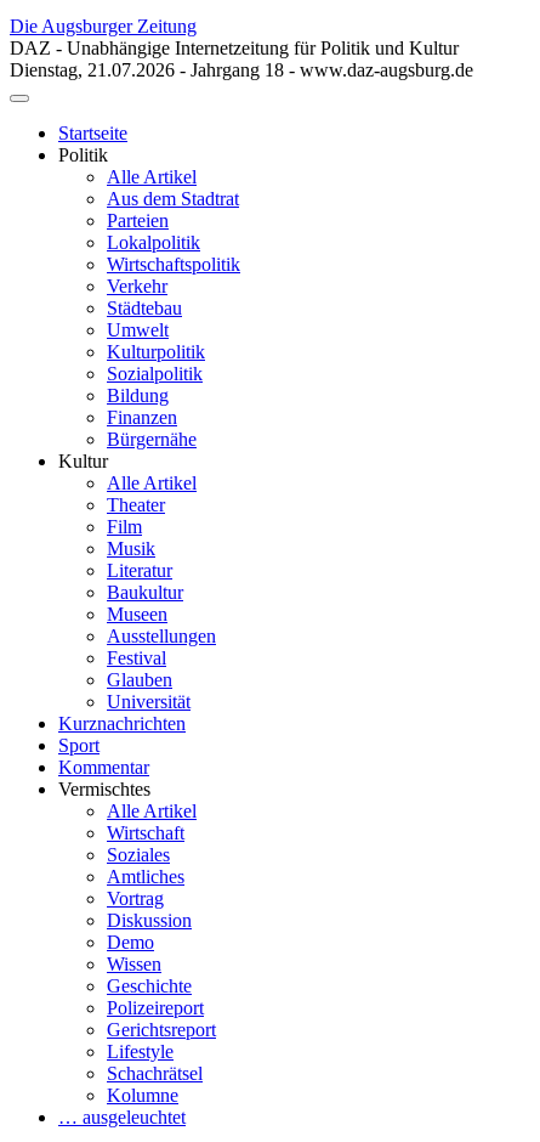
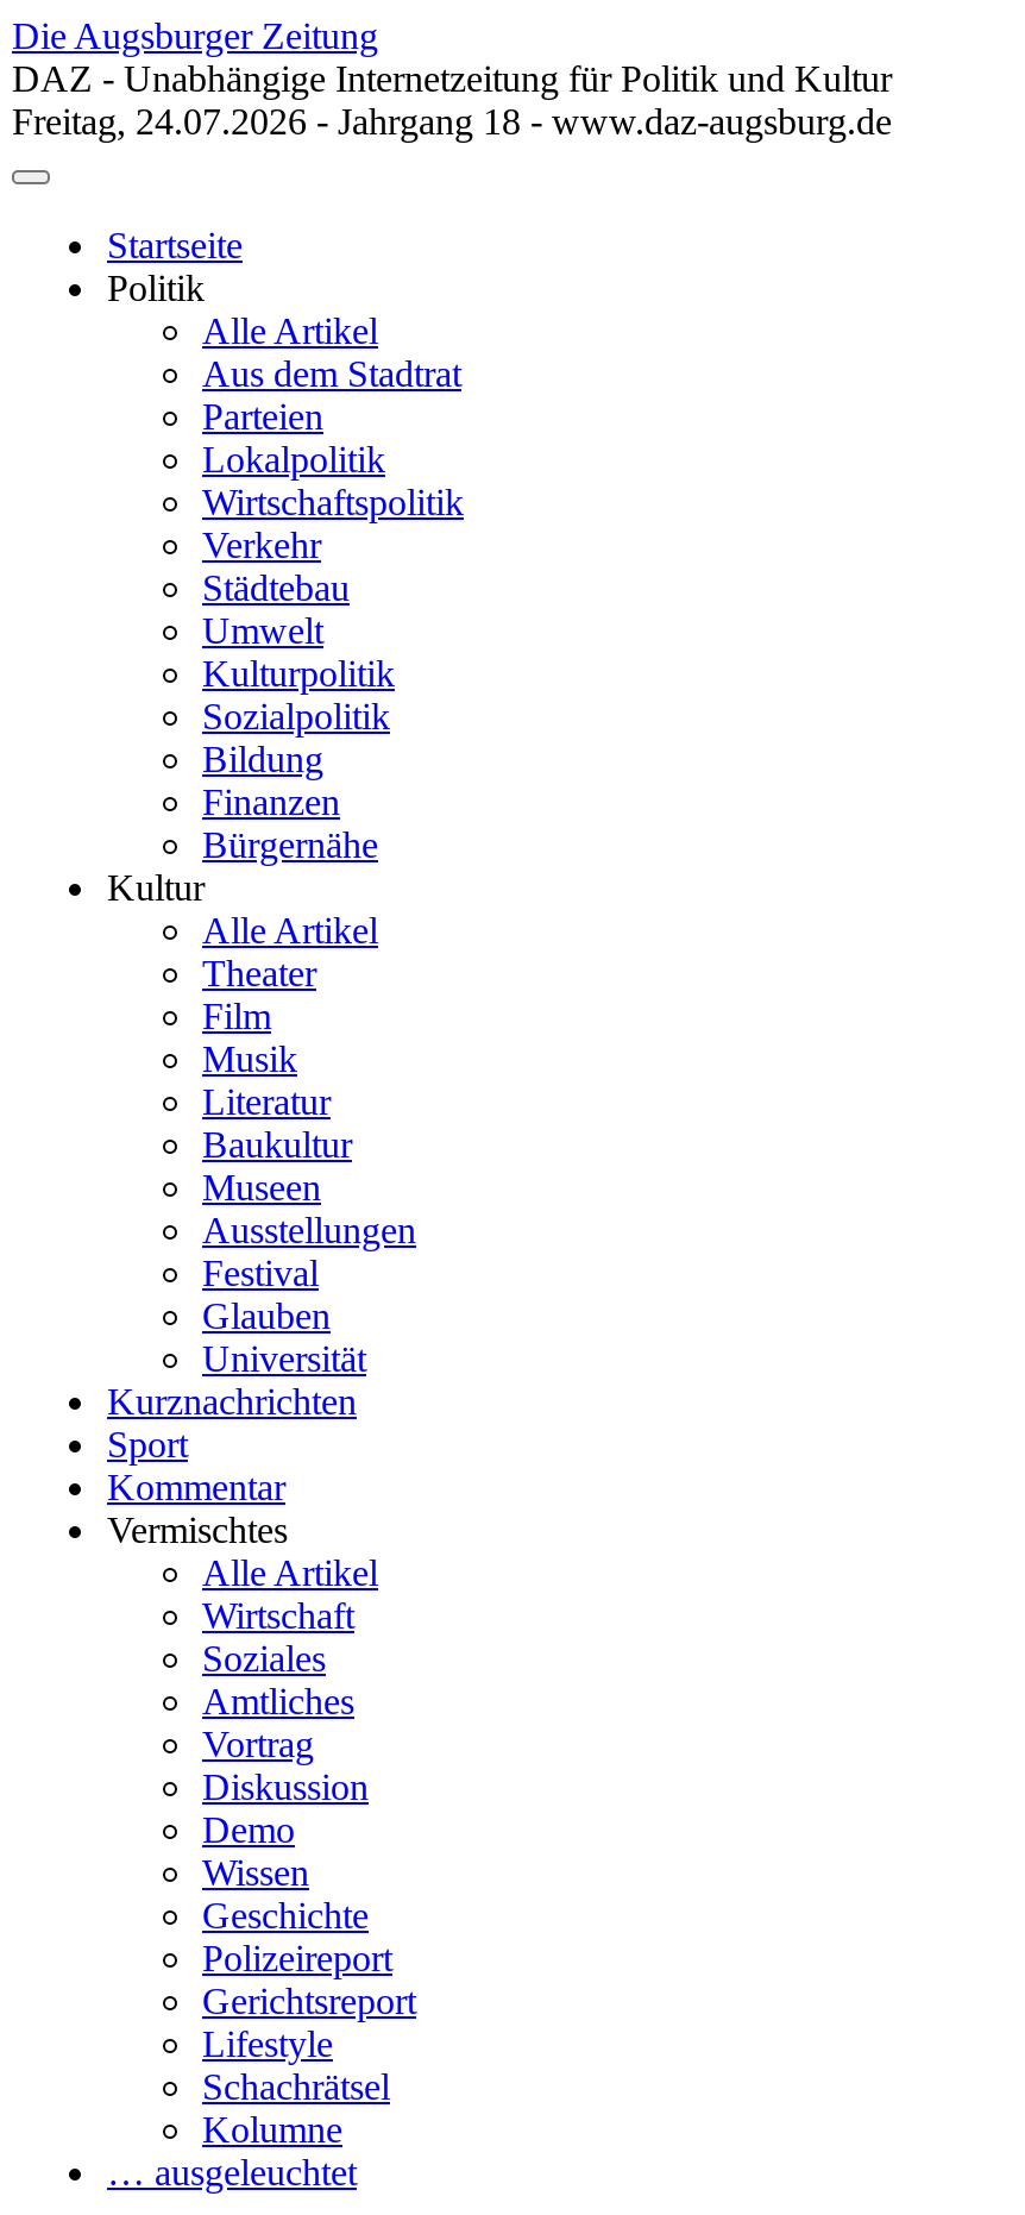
[10,60,473,80] Dienstag, 21.07.2026 - Jahrgang 18 - www.daz-augsburg.de -> [12,101,892,142] Freitag, 24.07.2026 - Jahrgang 18 - www.daz-augsburg.de

